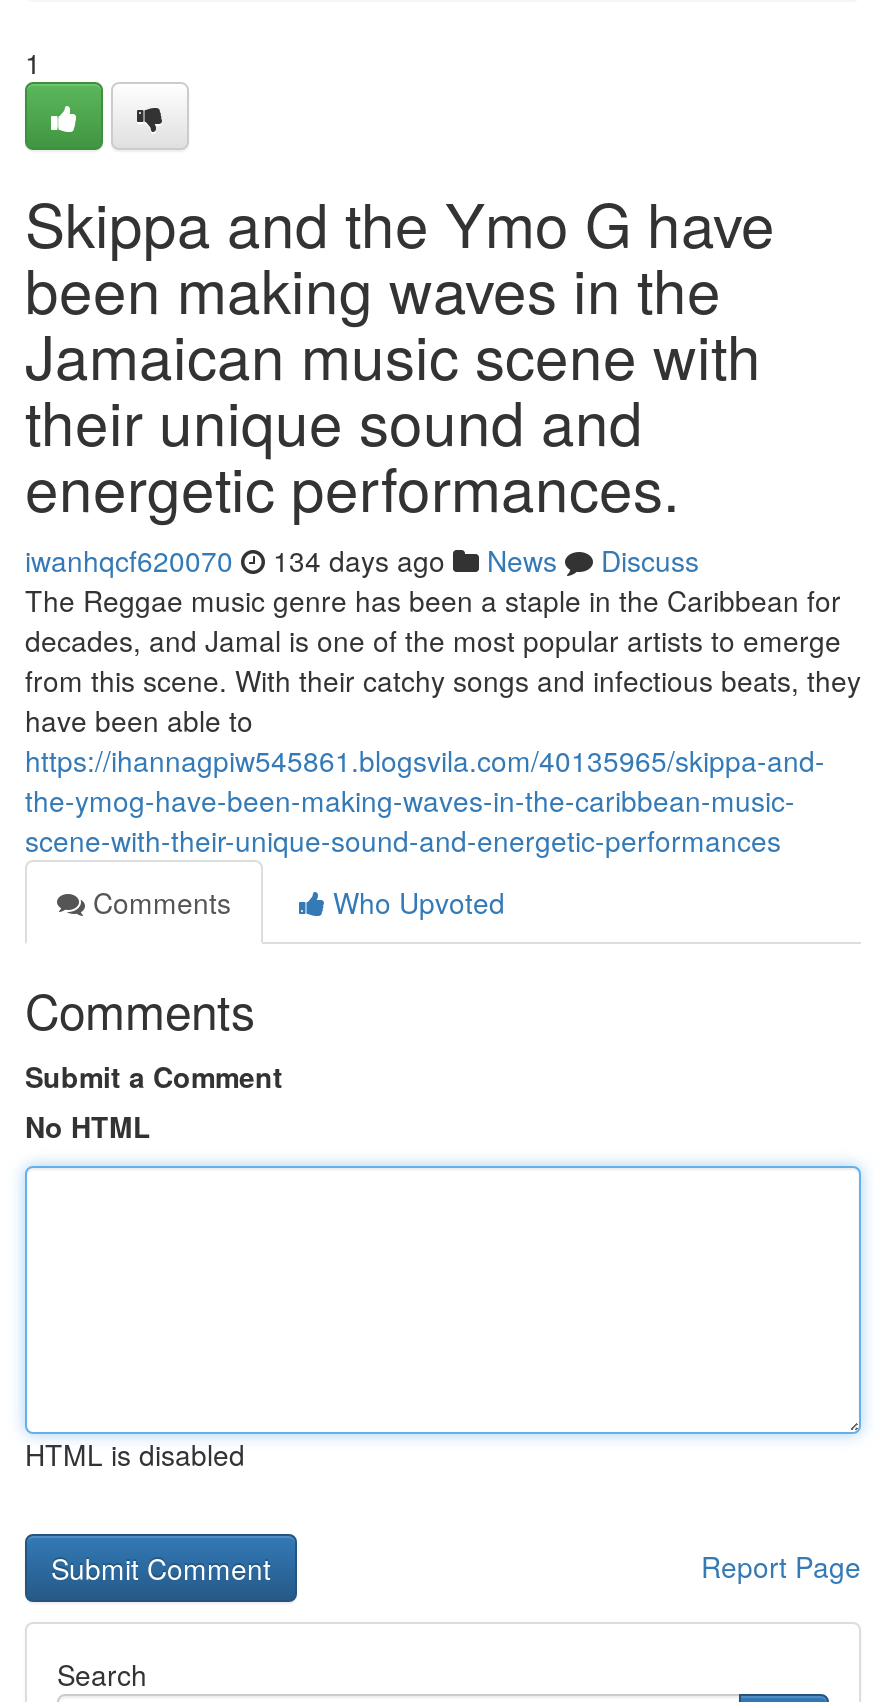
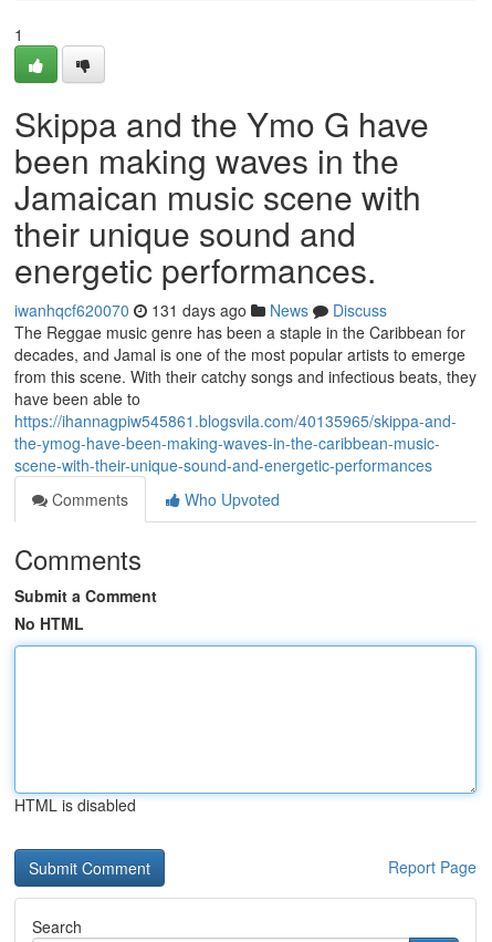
[25,540,699,580] iwanhqcf620070 134 days ago News Discuss -> [14,299,387,321] iwanhqcf620070 131 days ago News Discuss

